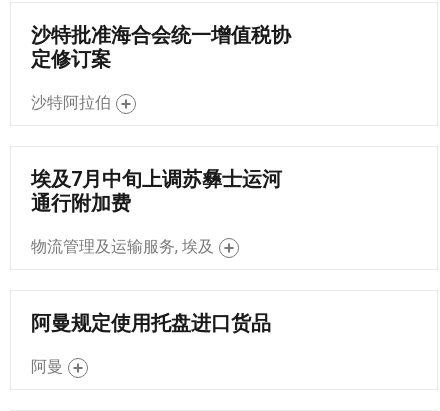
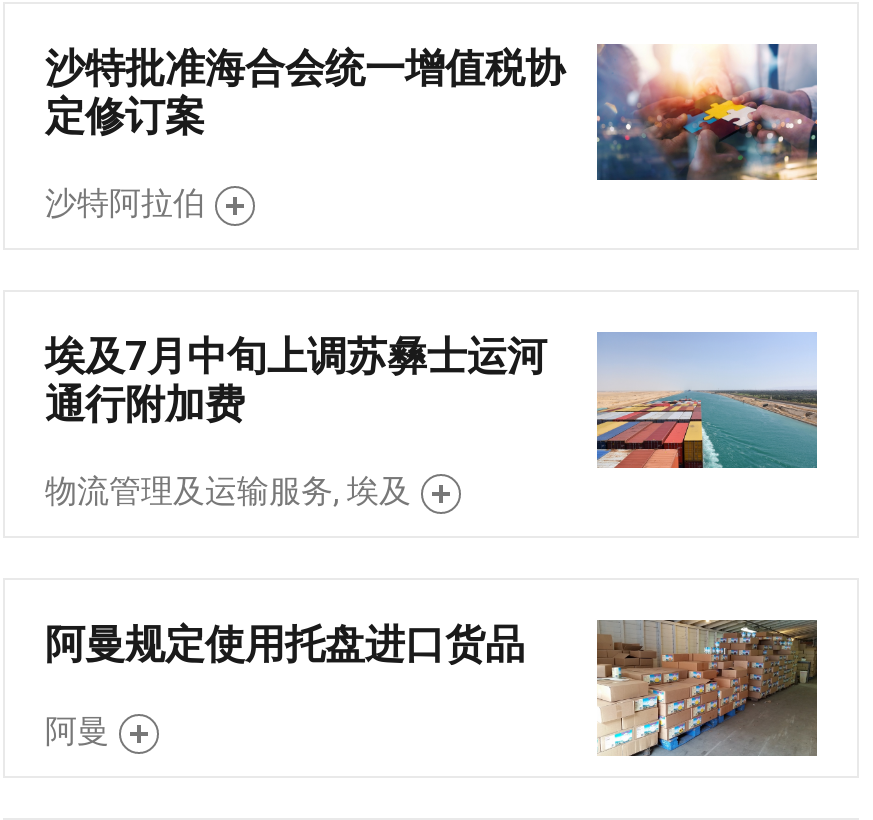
none -> [595,42,819,182] [image]
none -> [595,330,819,470] [image]
none -> [595,618,819,758] [image]

